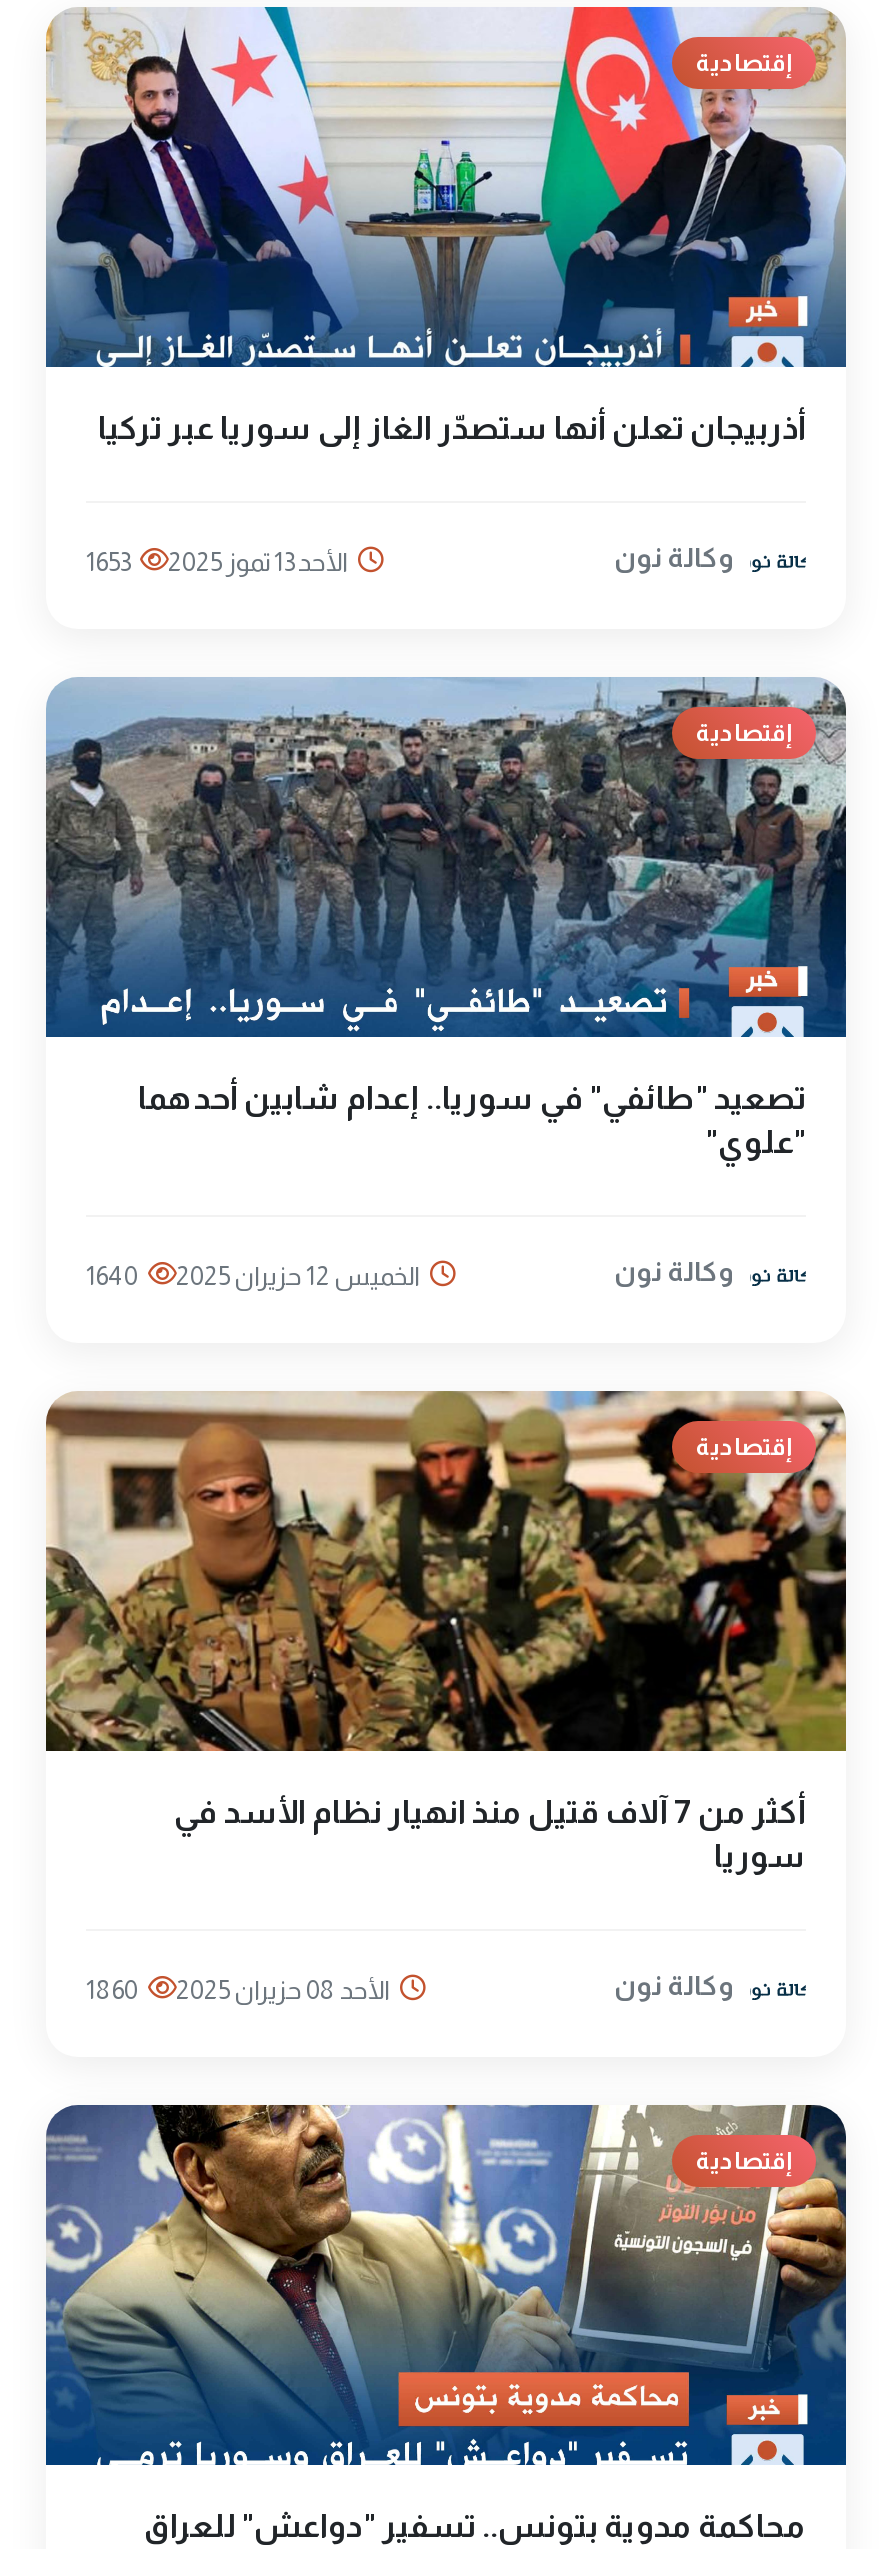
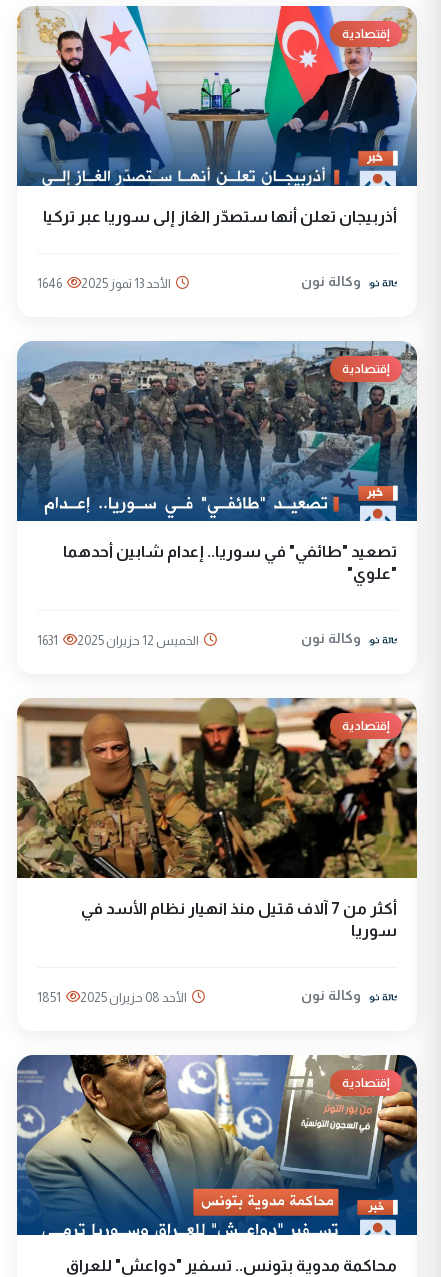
[86,546,130,576] 1653 -> [37,275,62,290] 1646
[86,1260,138,1290] 1640 -> [37,632,58,647] 1631
[86,1974,138,2004] 1860 -> [37,989,61,1004] 1851

